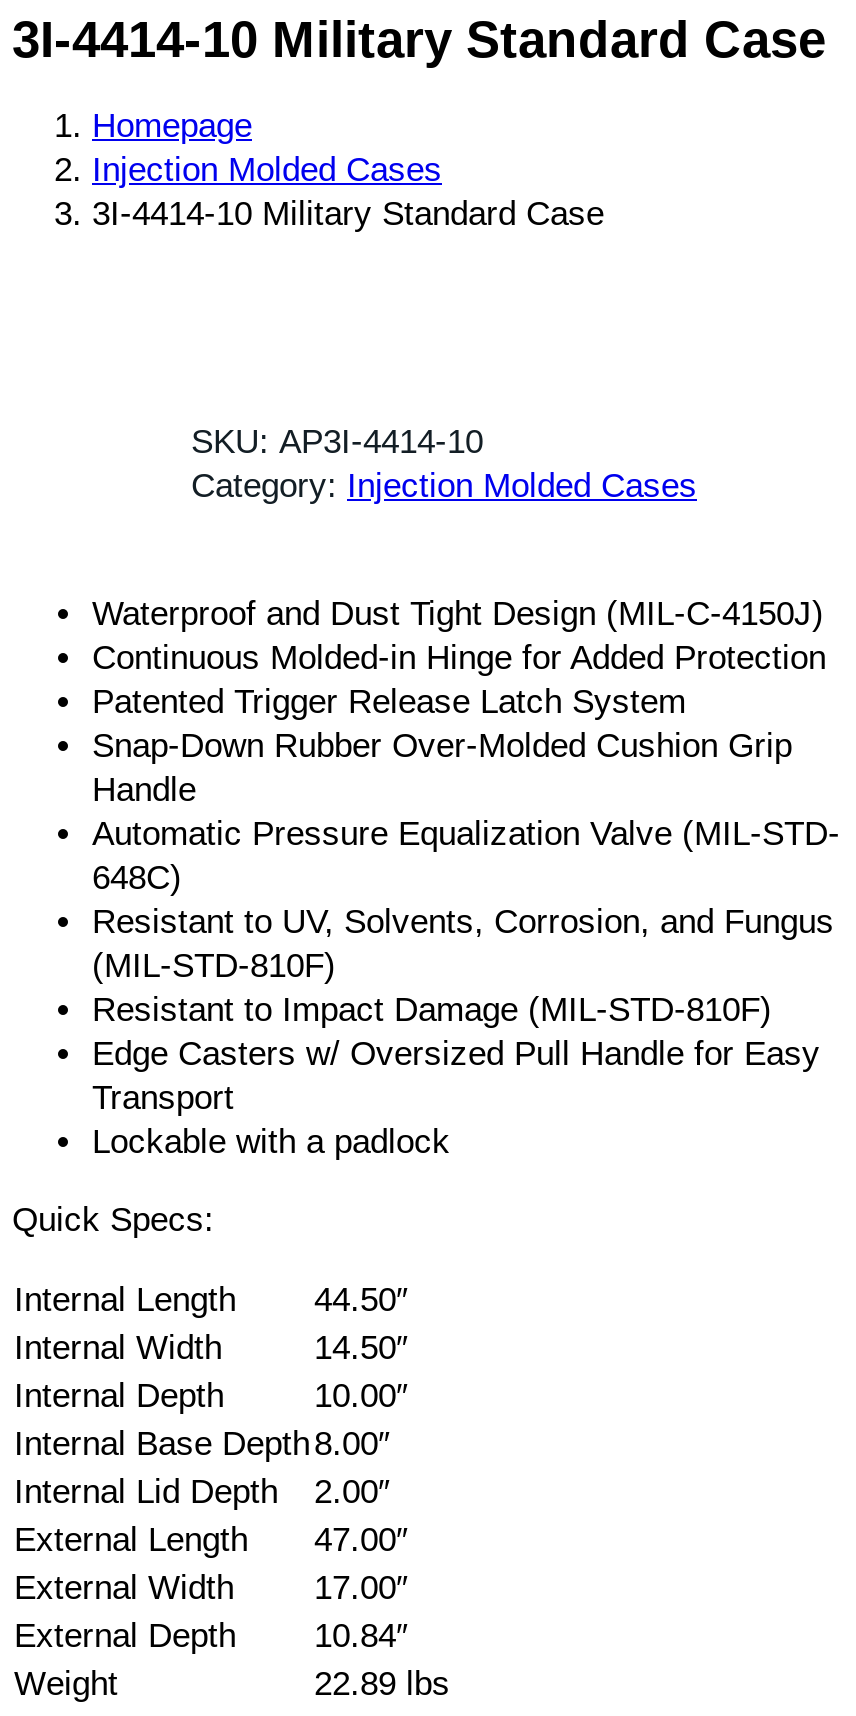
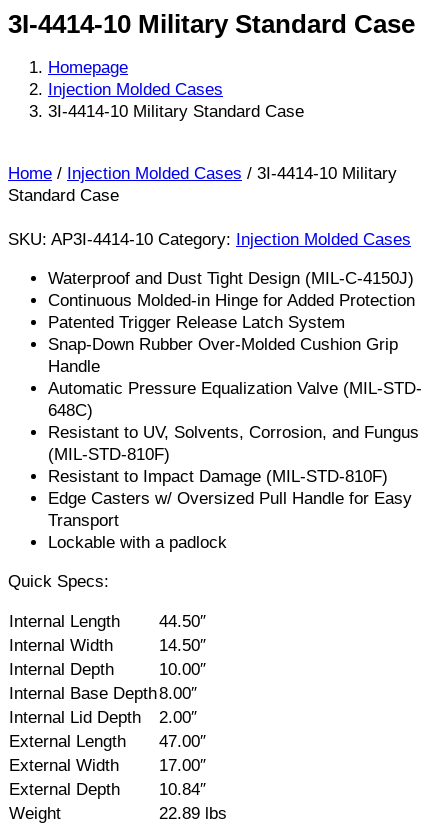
[191,422,697,504] SKU: AP3I-4414-10 | Category: Injection Molded Cases -> [8,163,411,248] Home / Injection Molded Cases / 3I-4414-10 Military | Standard Case | SKU: AP3I-4414-10 Category: Injection Molded Cases

